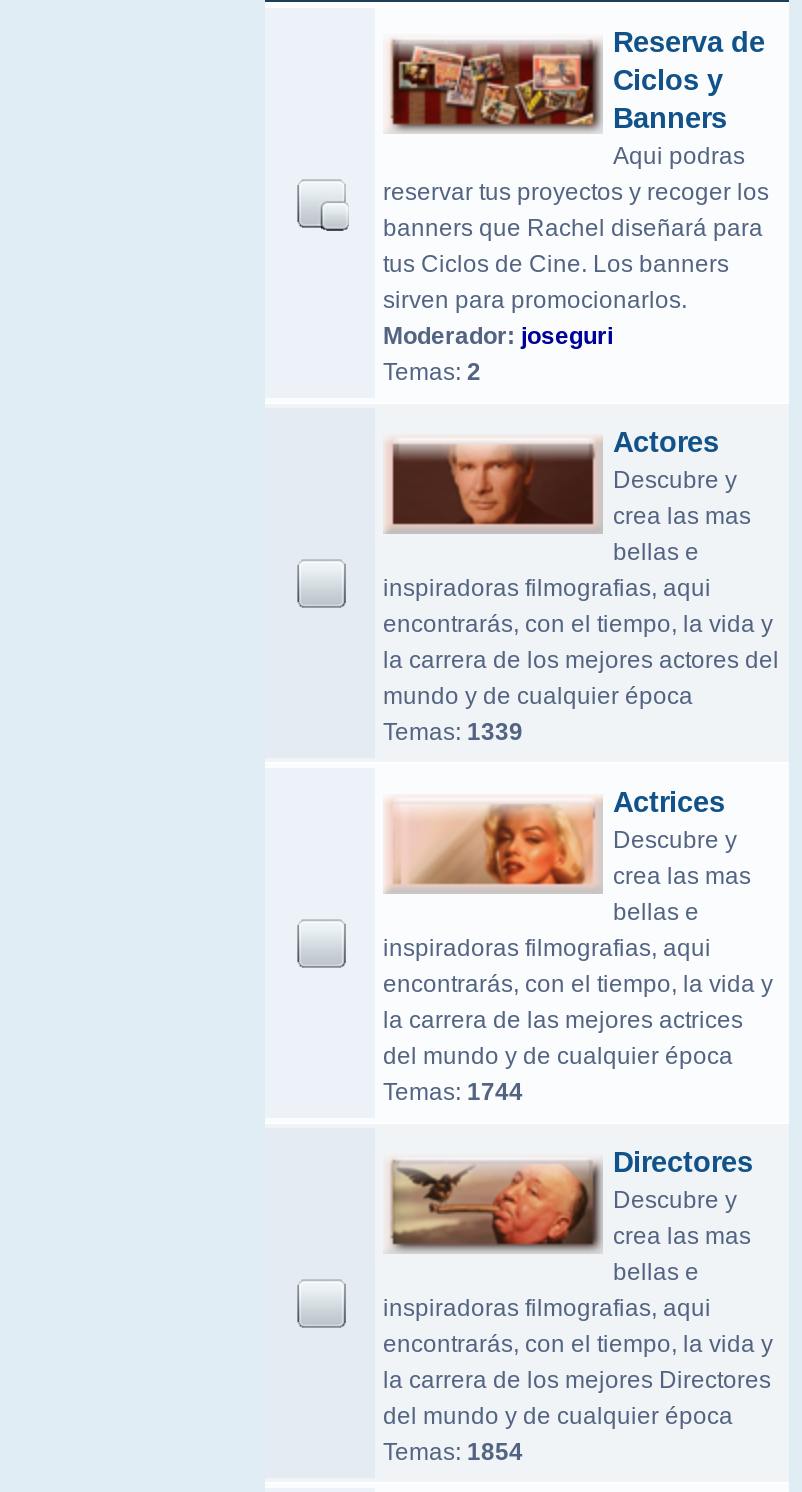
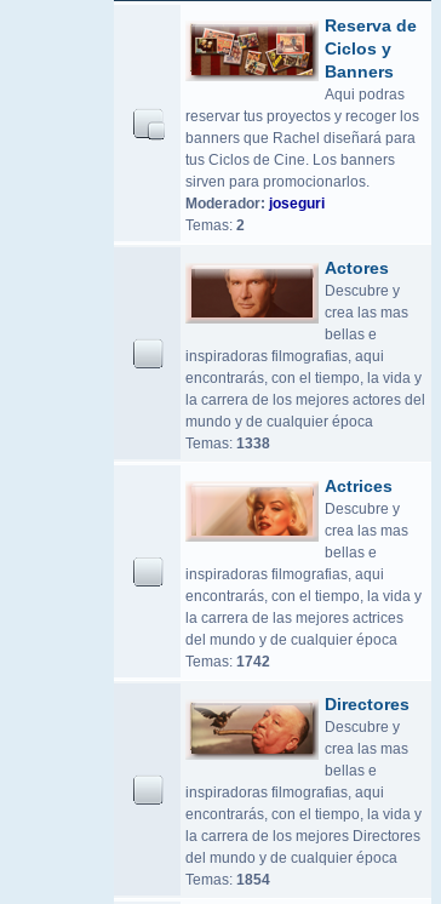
[383,718,523,746] Temas: 1339 -> [185,435,270,452] Temas: 1338
[383,1078,523,1106] Temas: 1744 -> [185,653,270,670] Temas: 1742

